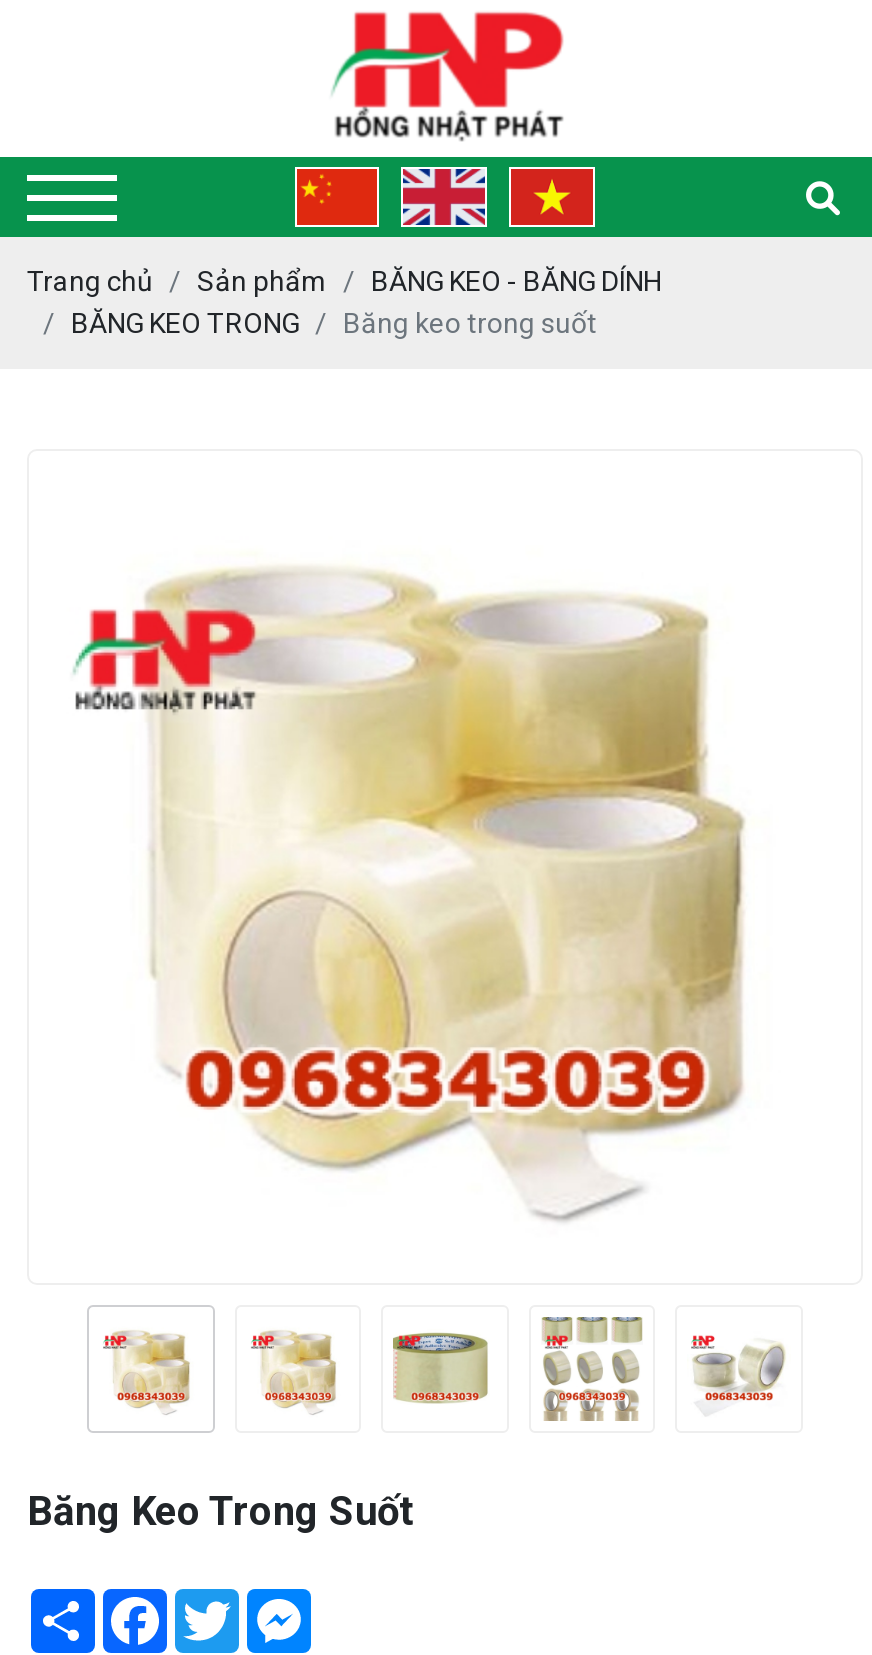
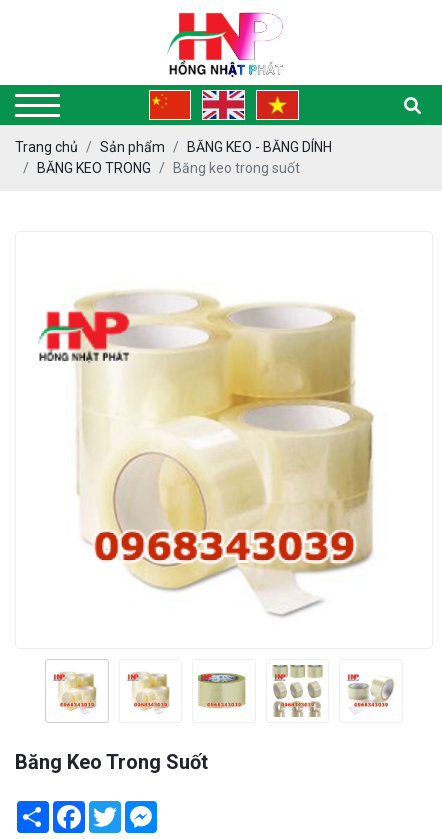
[457,11,563,135] [image] -> [229,12,282,77] [image]

